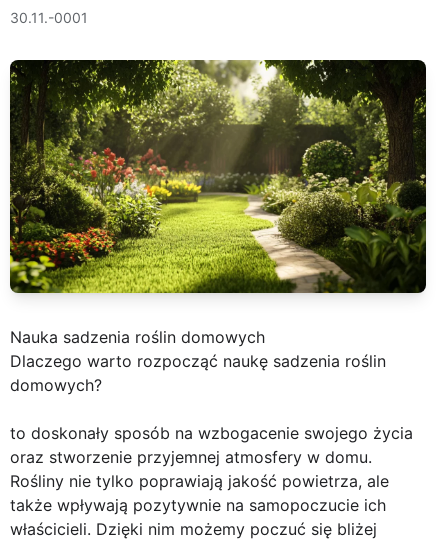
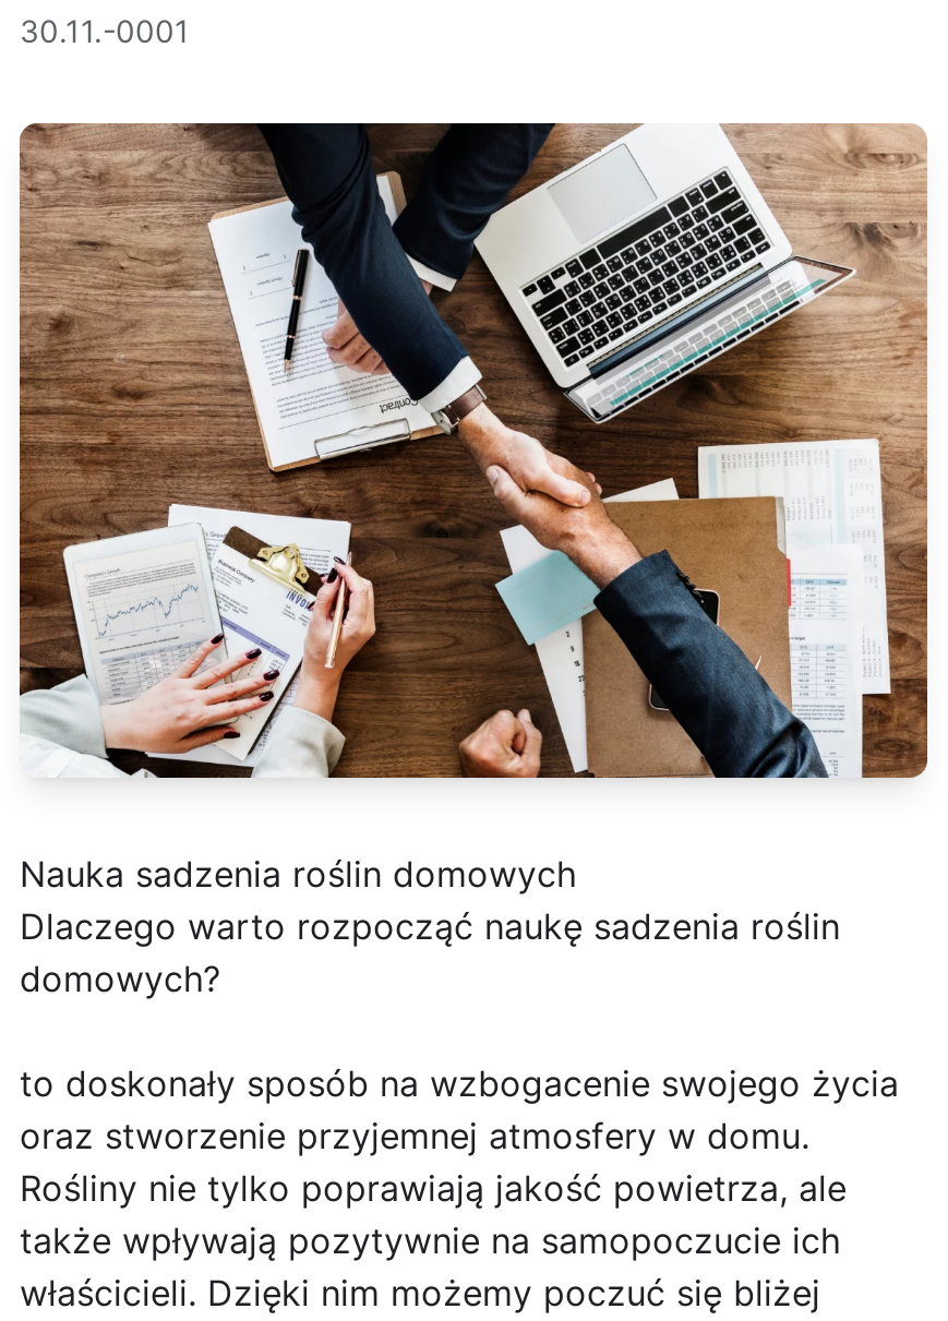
[9,59,427,294] [image] -> [17,121,929,780] [image]

